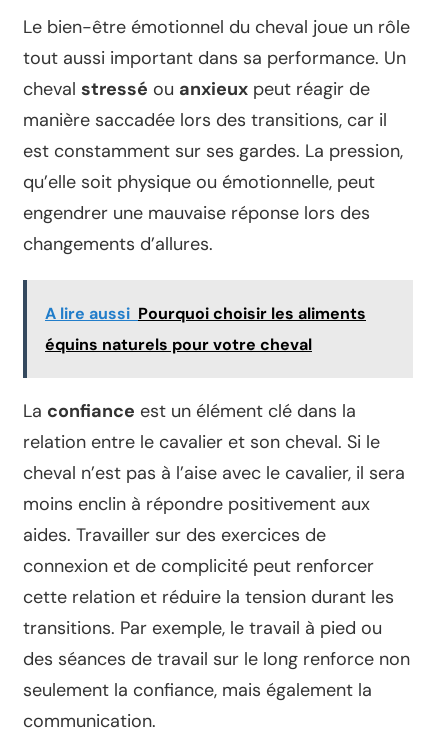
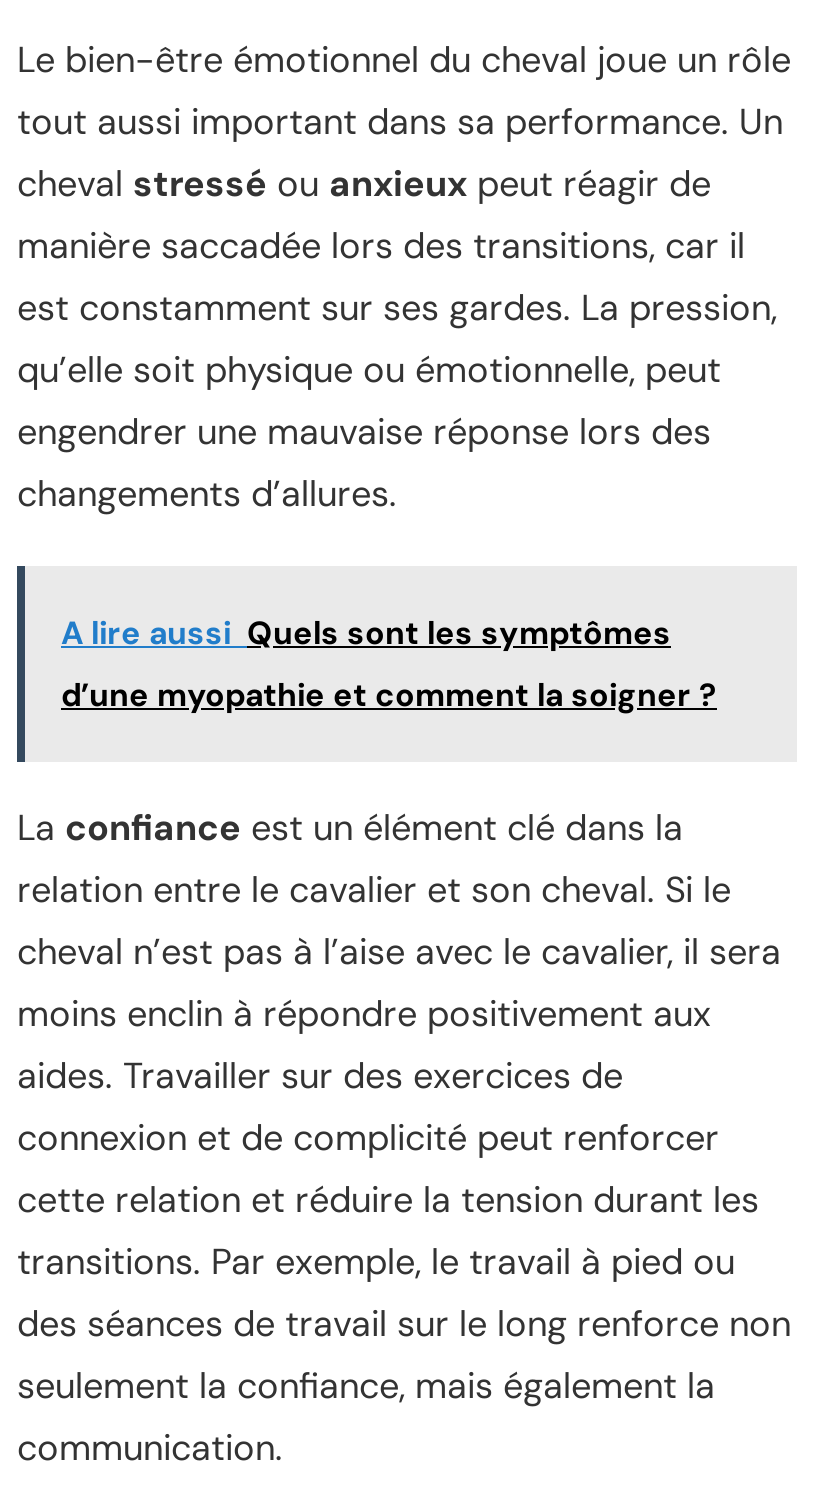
[45,302,366,323] A lire aussi Pourquoi choisir les aliments -> [61,611,671,653] A lire aussi Quels sont les symptômes
[45,333,312,354] équins naturels pour votre cheval -> [61,673,717,715] d’une myopathie et comment la soigner ?

